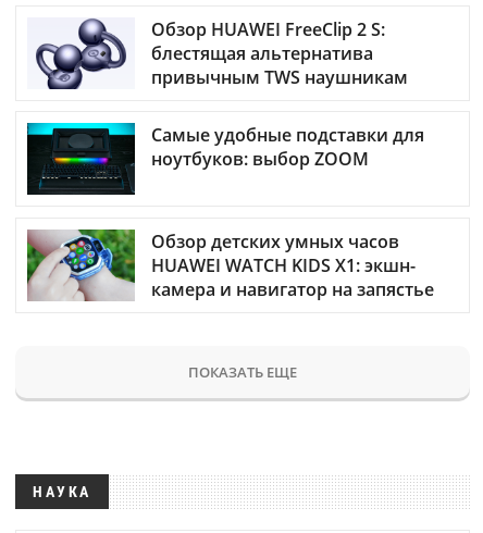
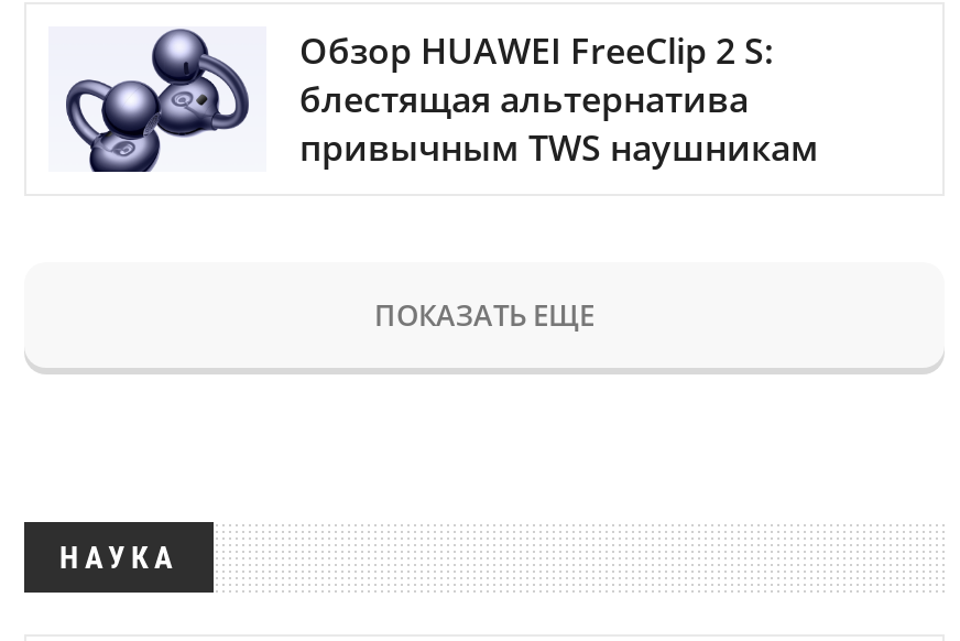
[26,122,434,301] [image] | Самые удобные подставки для | ноутбуков: выбор ZOOM | Обзор детских умных часов | HUAWEI WATCH KIDS X1: экшн- | камера и навигатор на запястье -> none
[26,228,136,302] [image] -> none

